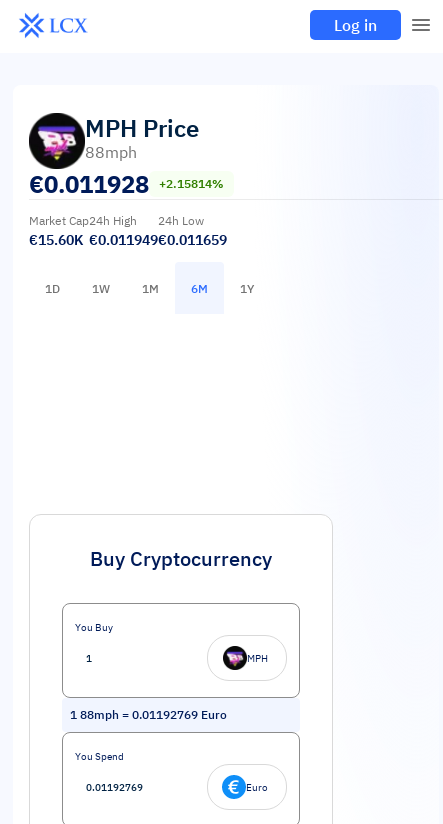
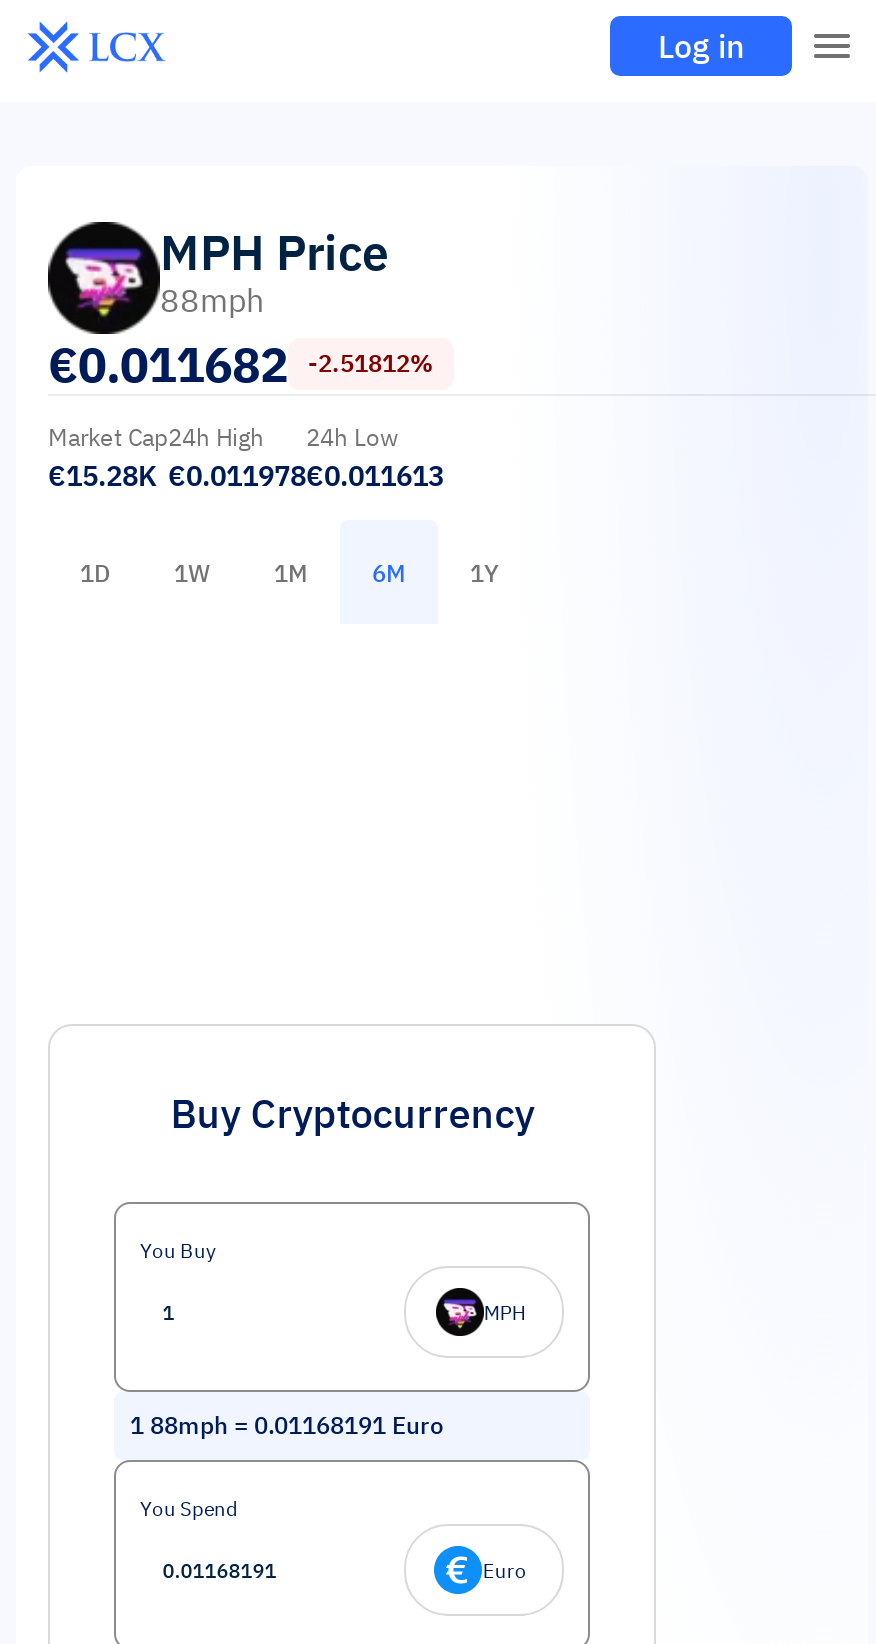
[29,168,149,200] €0.011928 -> [48,332,288,396] €0.011682
[159,176,224,191] +2.15814% -> [308,348,434,378] -2.51812%
[29,231,83,249] €15.60K -> [48,458,156,494] €15.28K
[89,231,158,249] €0.011949 -> [168,458,306,494] €0.011978
[158,231,227,249] €0.011659 -> [306,458,444,494] €0.011613
[70,707,227,722] 1 88mph = 0.01192769 Euro -> [130,1410,444,1440] 1 88mph = 0.01168191 Euro

